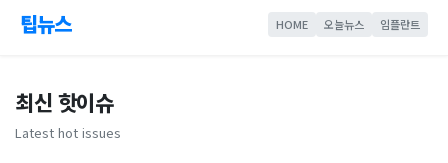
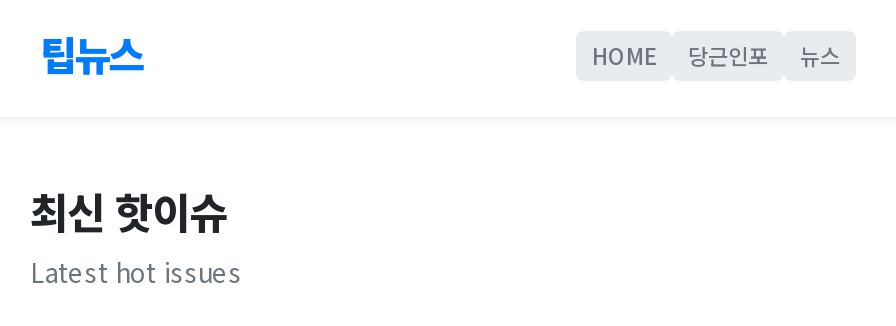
[324,15,420,31] 오늘뉴스 | 임플란트 -> [688,38,840,70] 당근인포 | 뉴스

